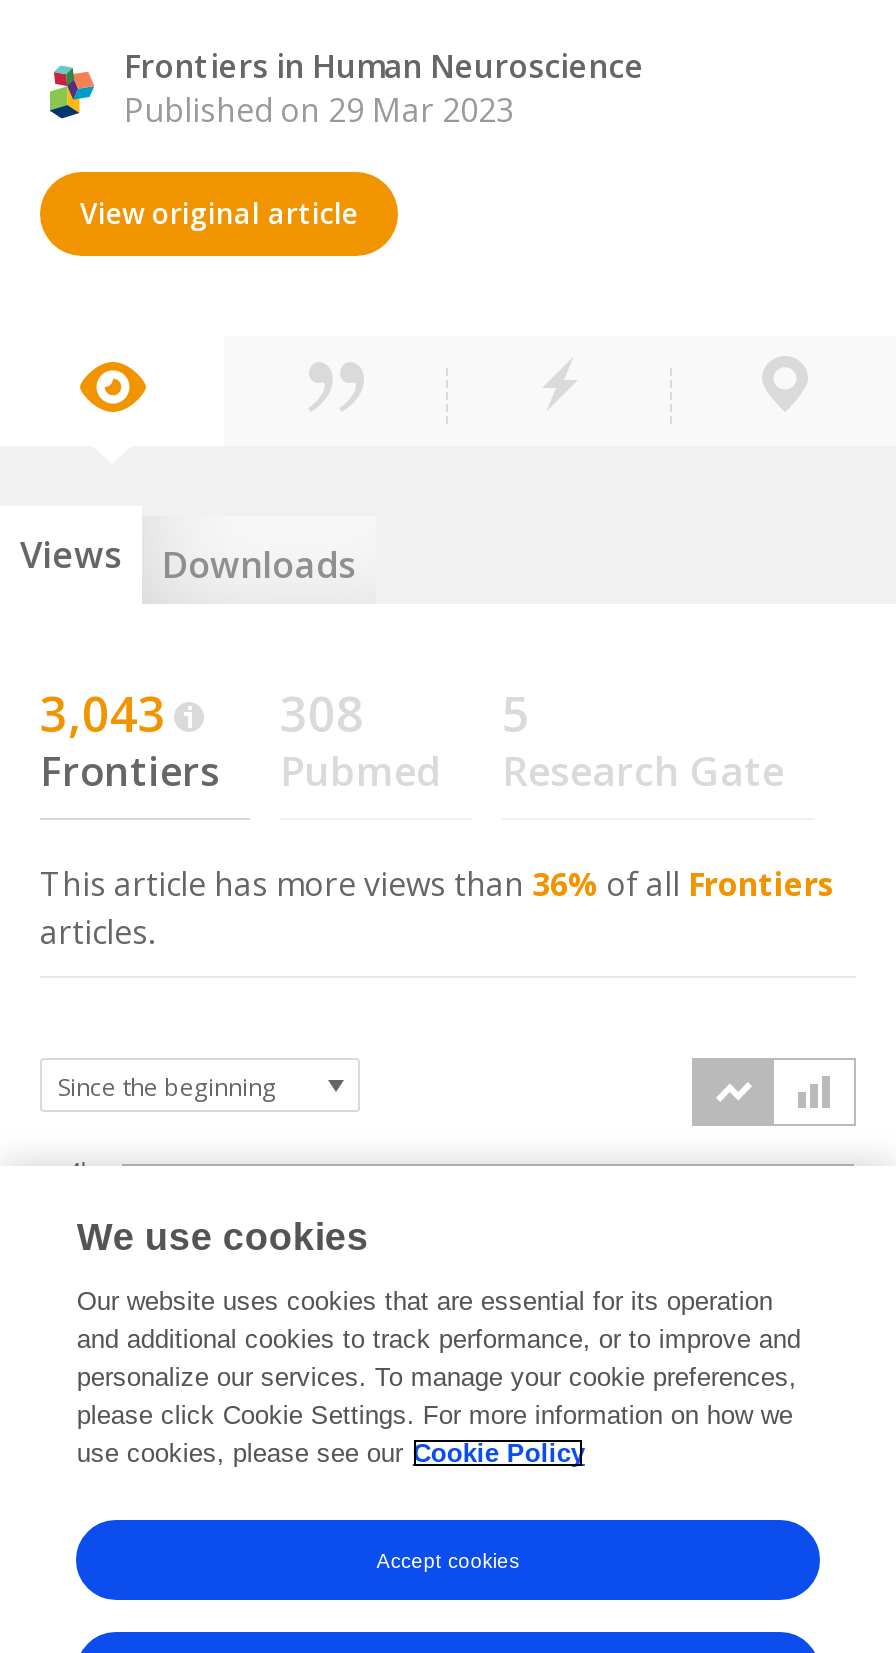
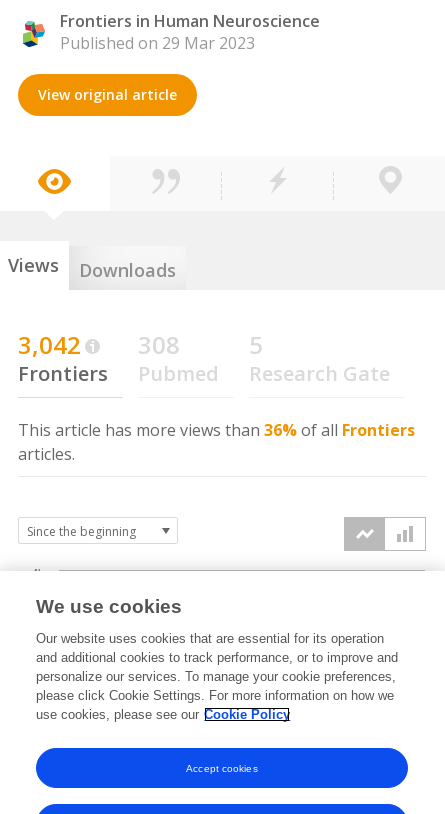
[40,680,166,746] 3,043 -> [18,328,81,361] 3,042

